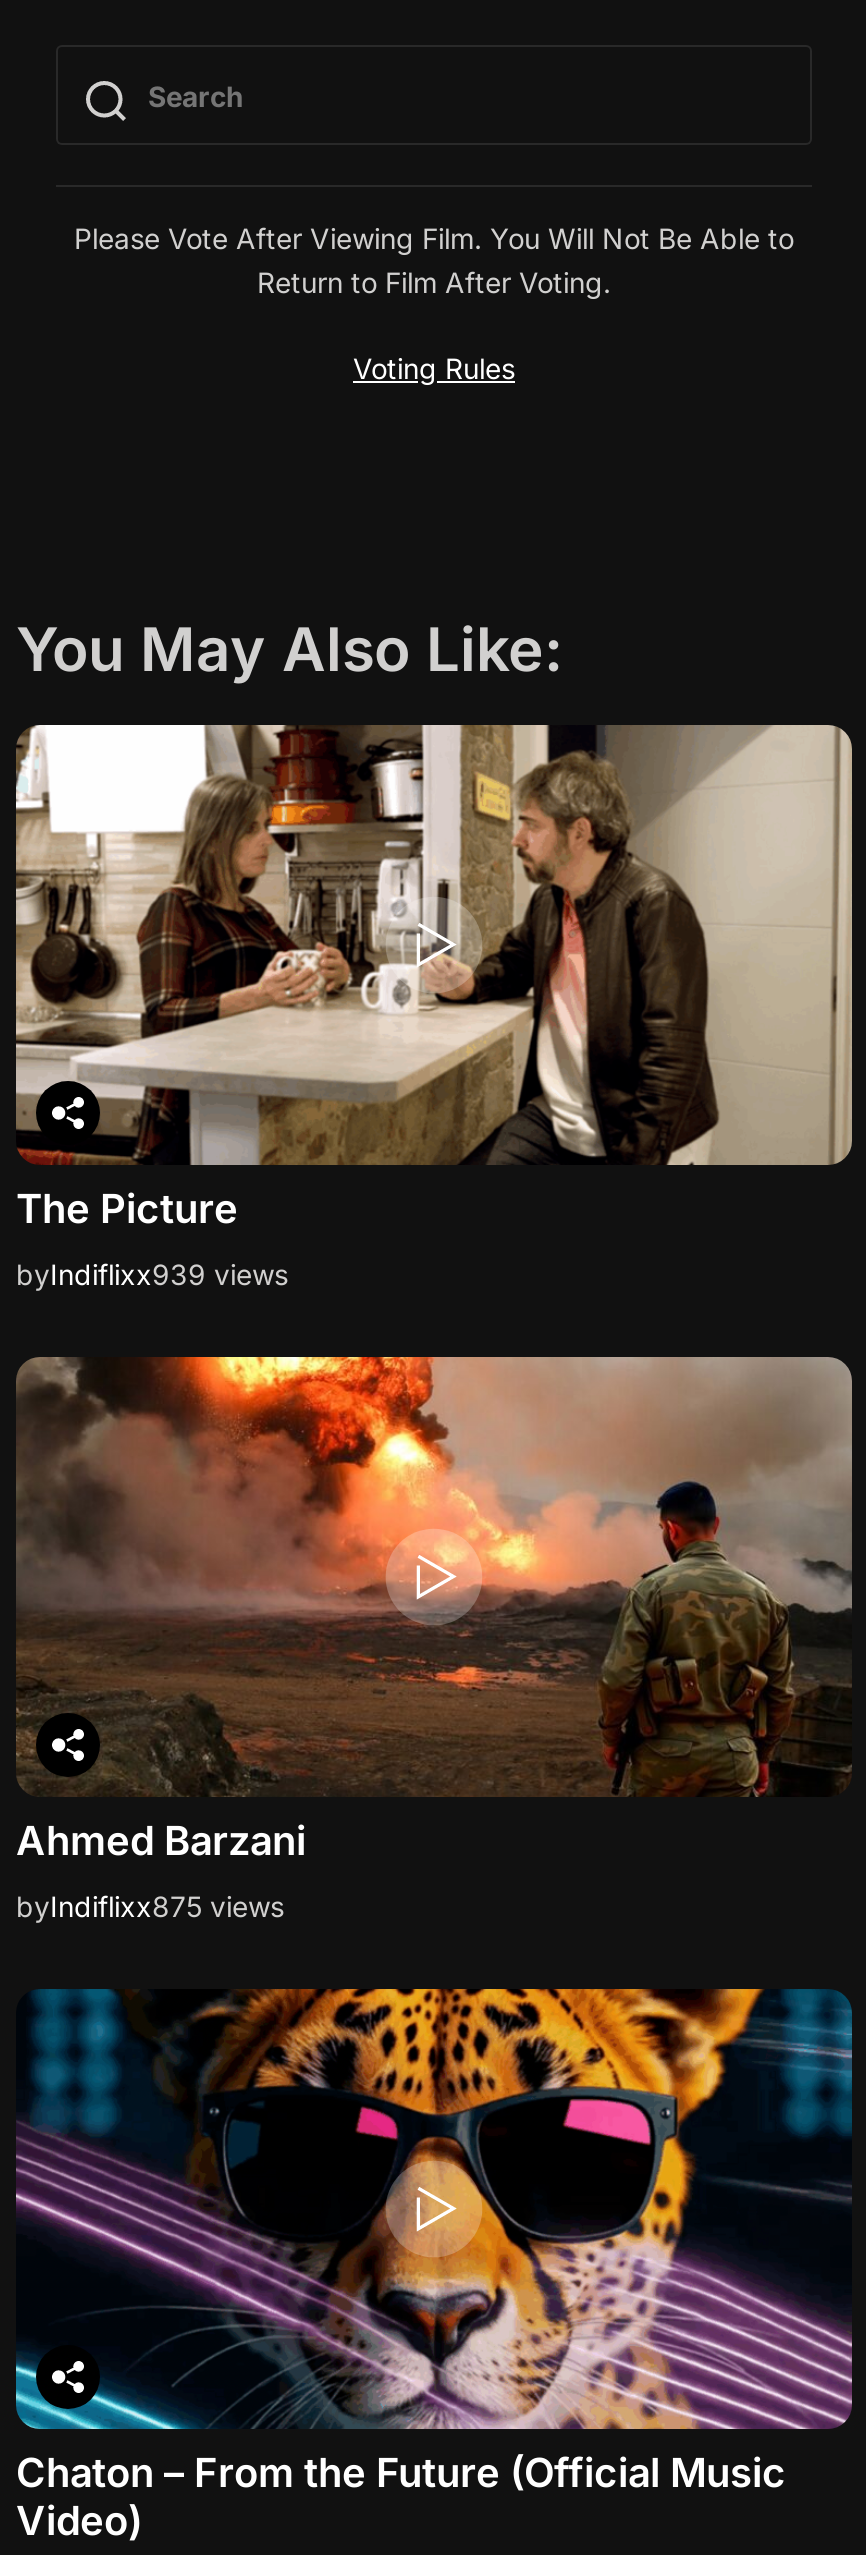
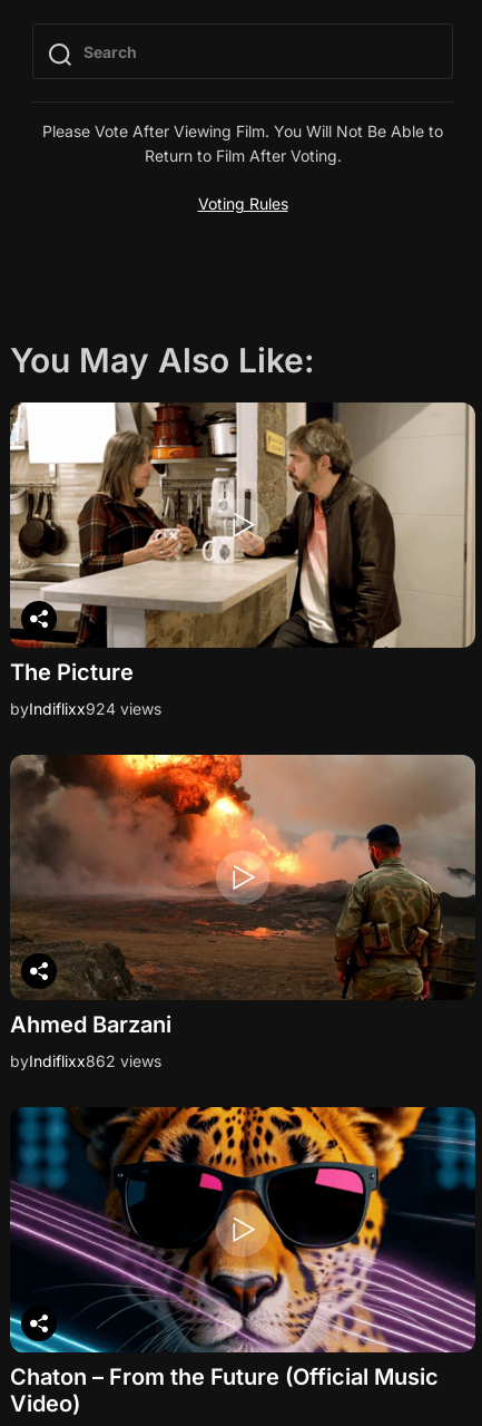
[16,1257,288,1291] byIndiflixx939 views -> [10,700,161,719] byIndiflixx924 views
[16,1889,284,1923] byIndiflixx875 views -> [10,1052,161,1071] byIndiflixx862 views

